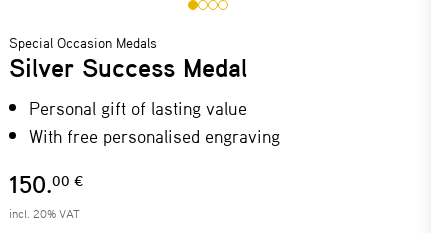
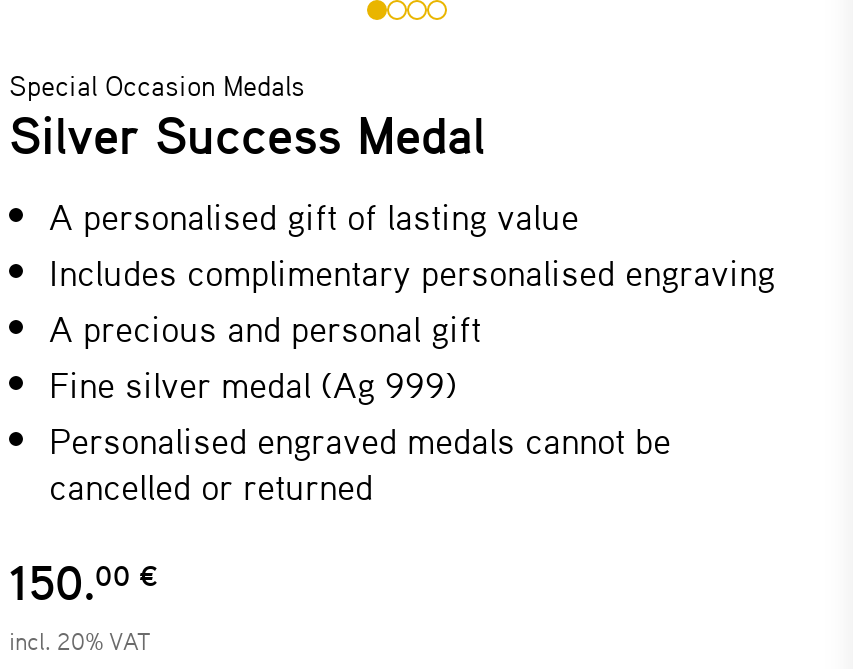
[29,97,280,147] Personal gift of lasting value | With free personalised engraving -> [49,194,775,508] A personalised gift of lasting value | Includes complimentary personalised engraving | A precious and personal gift | Fine silver medal (Ag 999) | Personalised engraved medals cannot be | cancelled or returned

